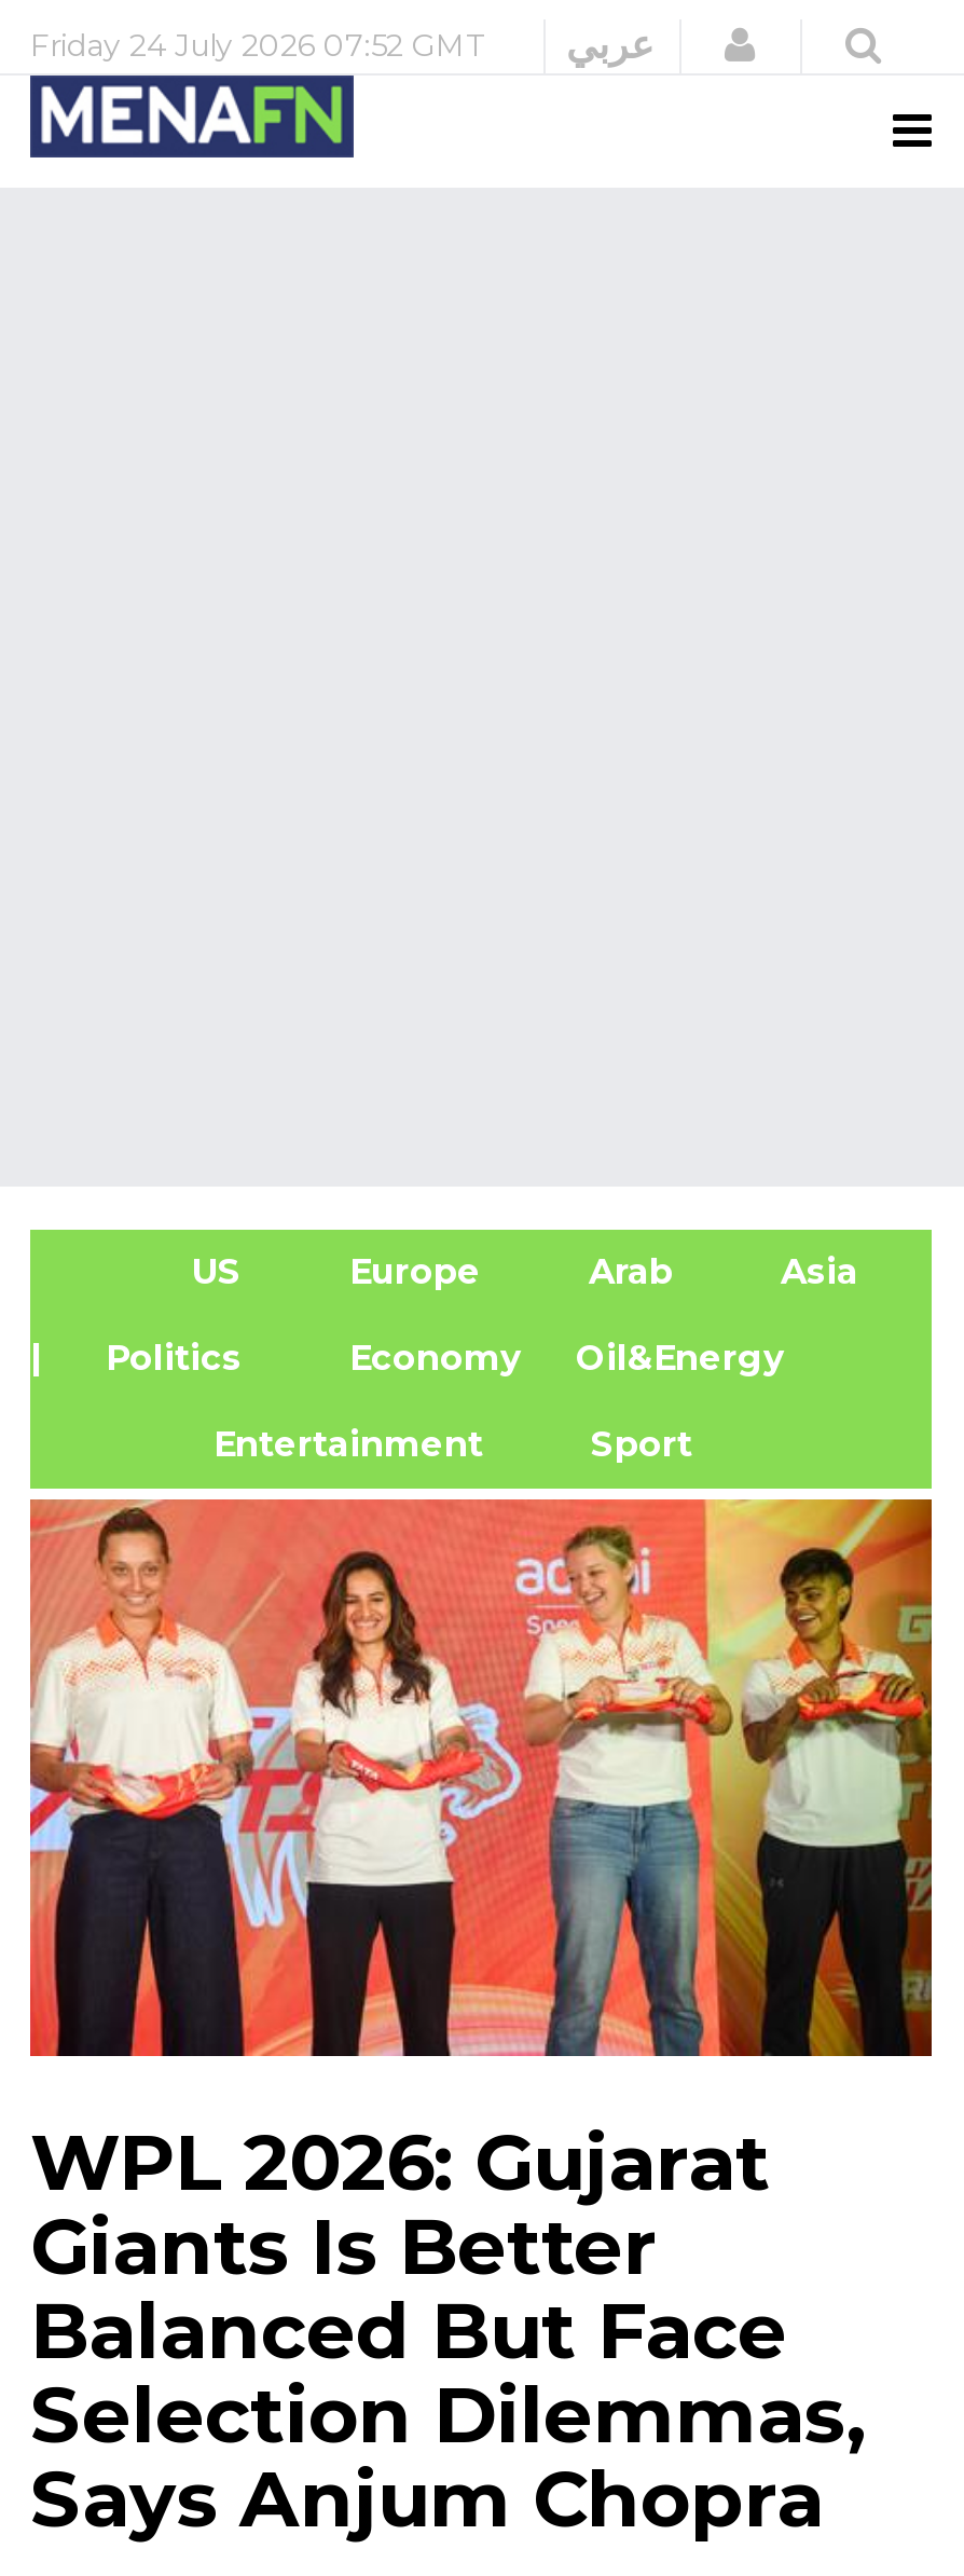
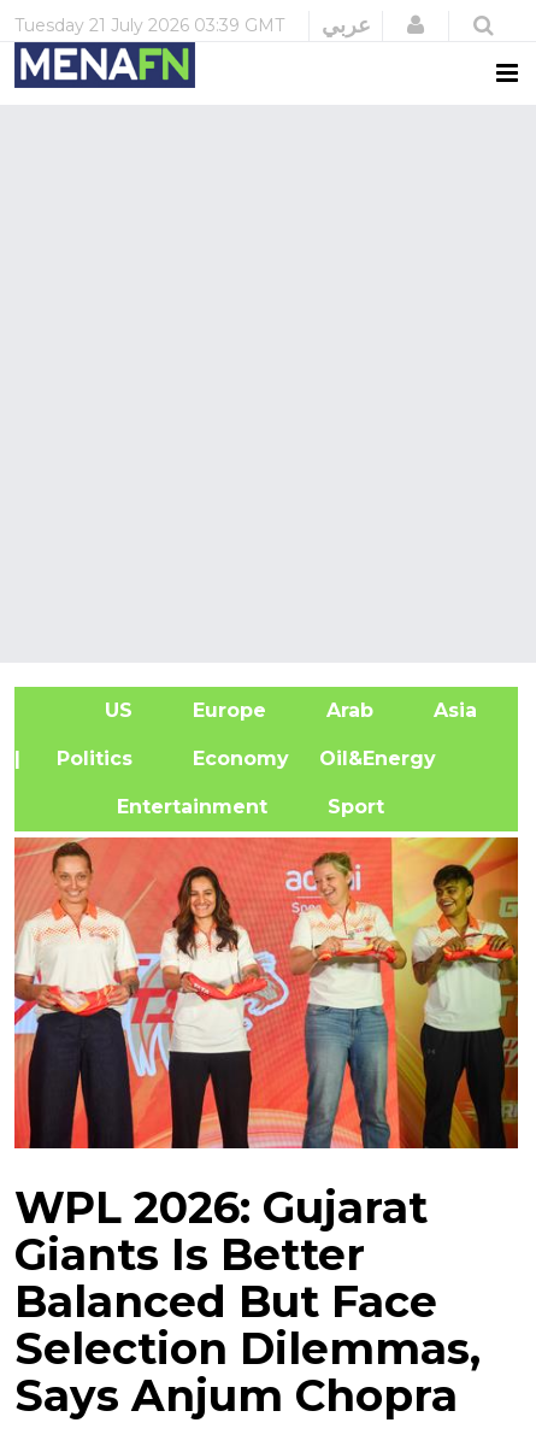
[30,26,483,65] Friday 24 July 2026 07:52 GMT -> [14,14,284,36] Tuesday 21 July 2026 03:39 GMT

